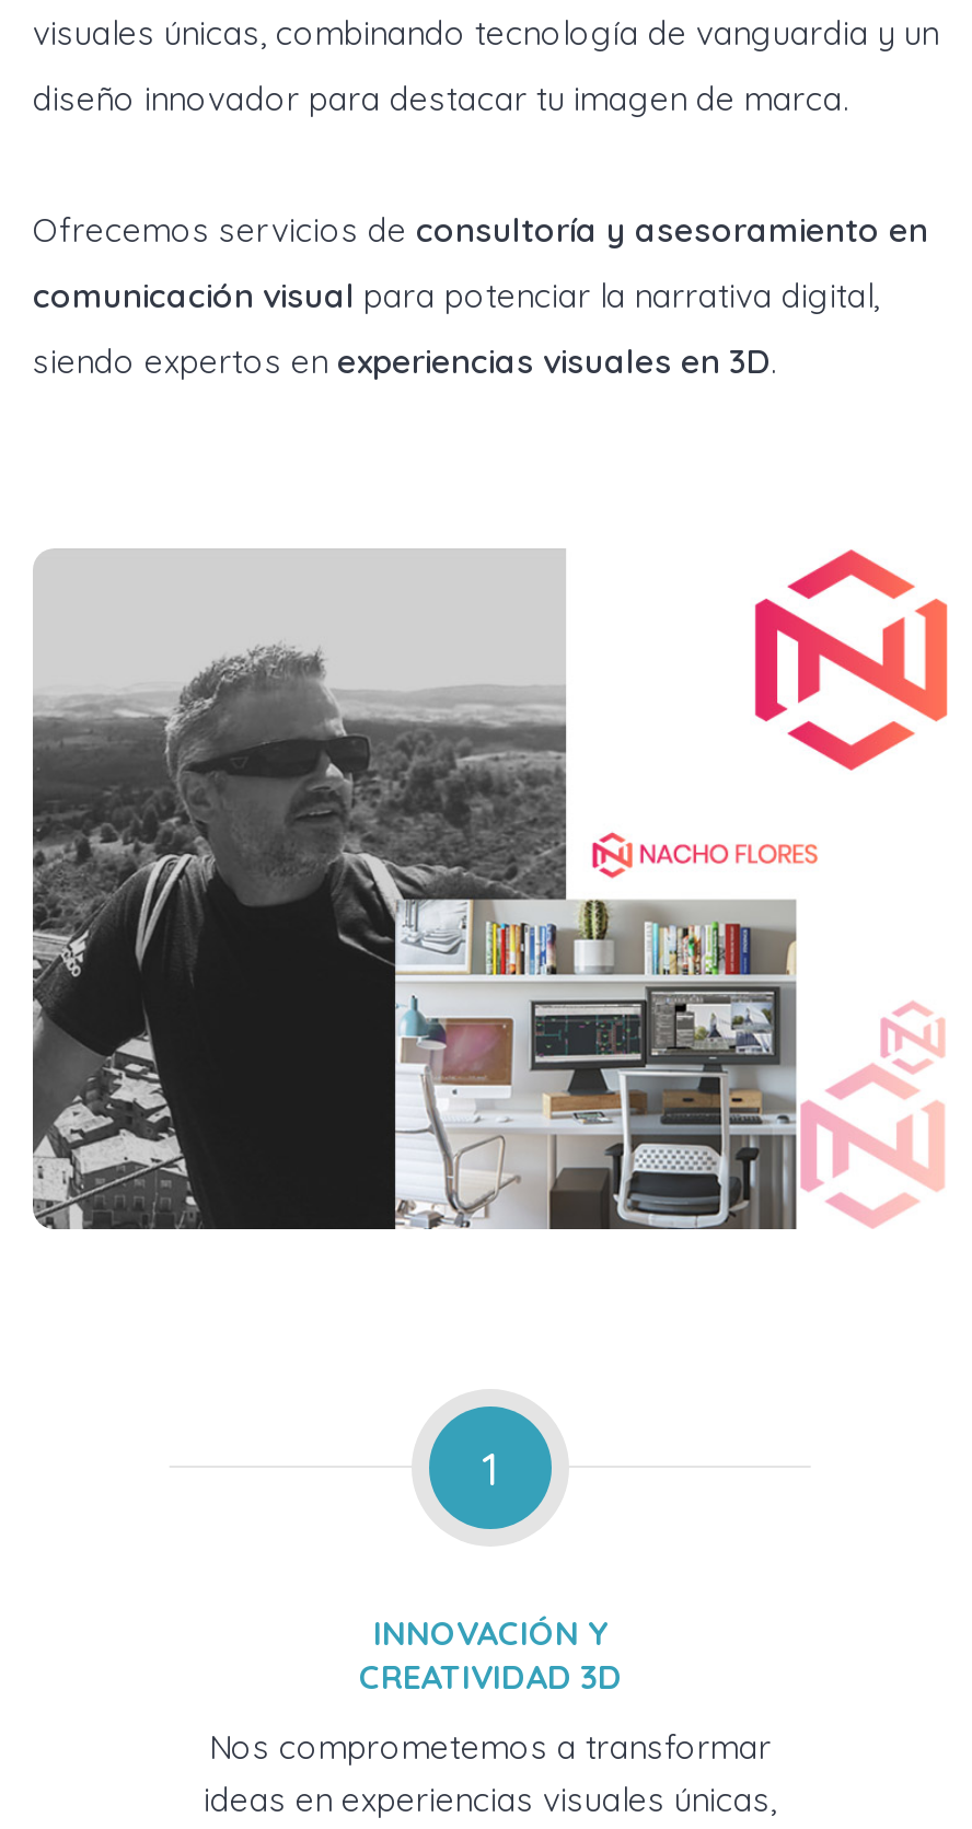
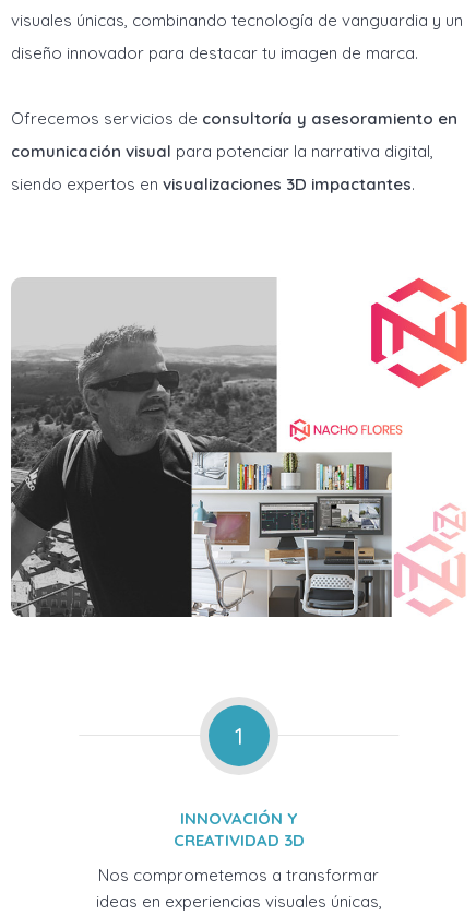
[33,340,777,382] siendo expertos en experiencias visuales en 3D. -> [11,173,415,194] siendo expertos en visualizaciones 3D impactantes.

